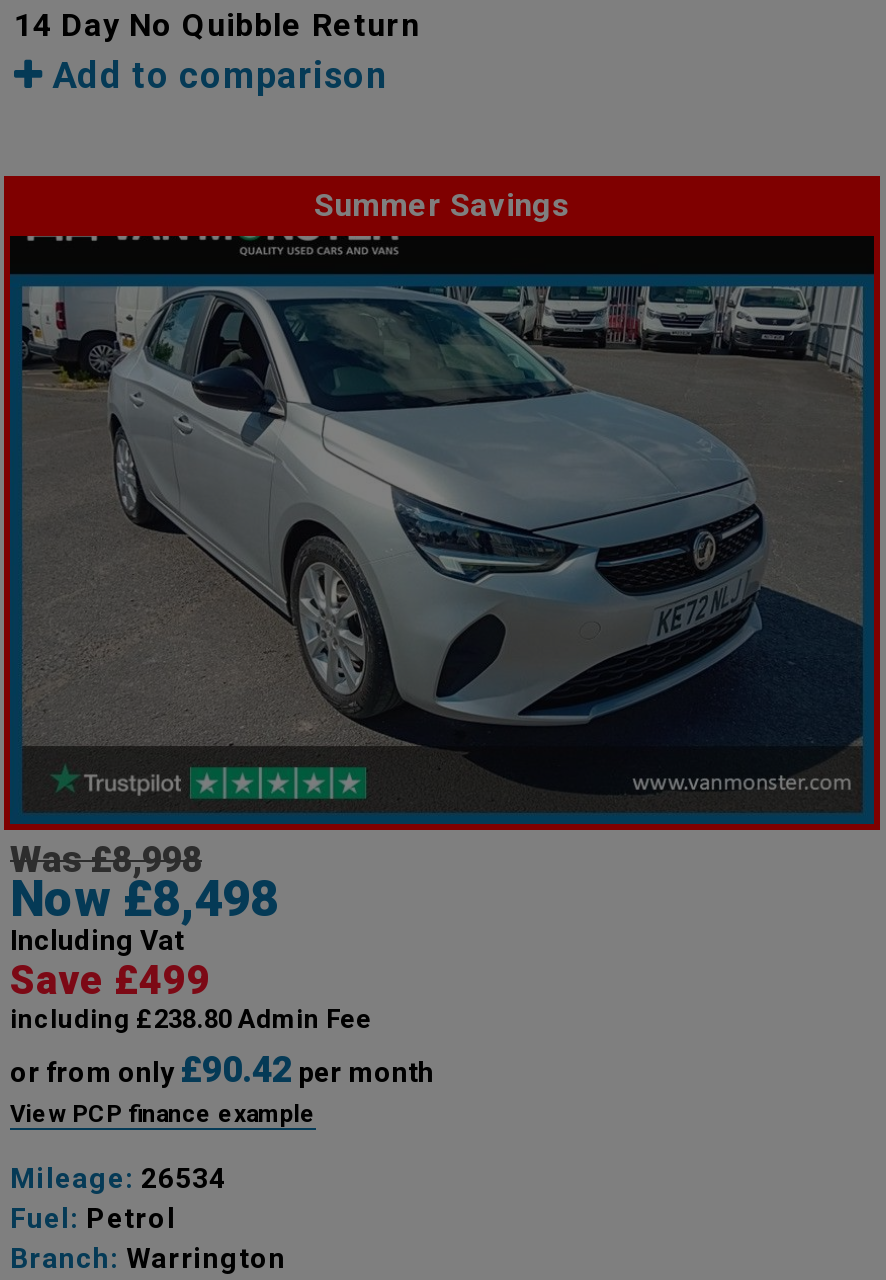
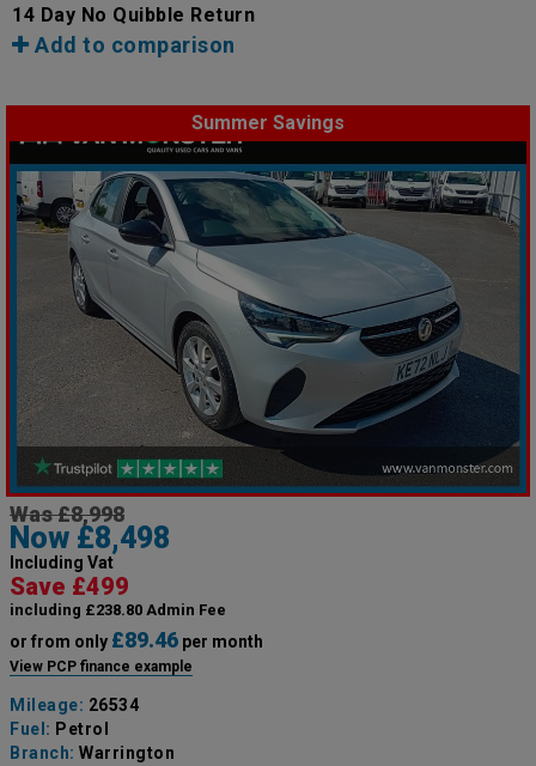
[10,1048,434,1090] or from only £90.42 per month -> [10,627,263,652] or from only £89.46 per month

